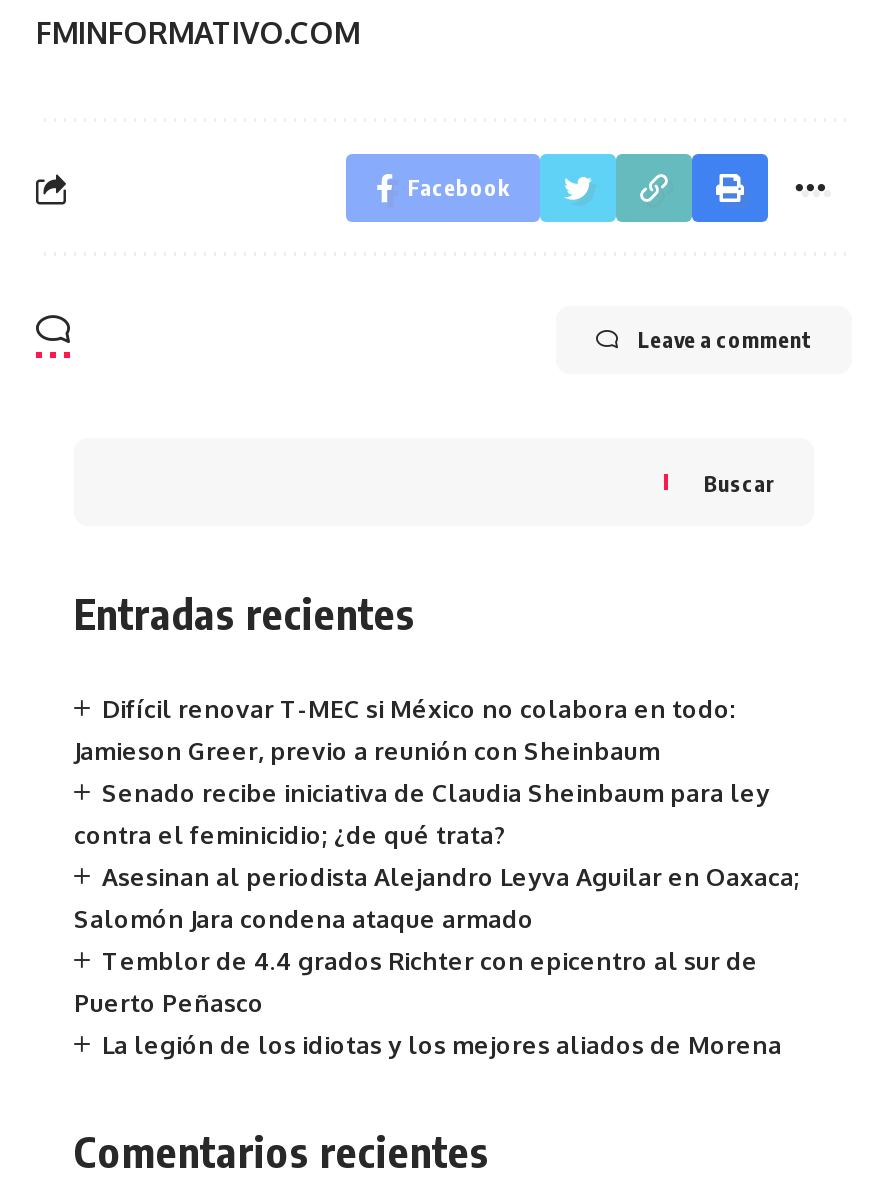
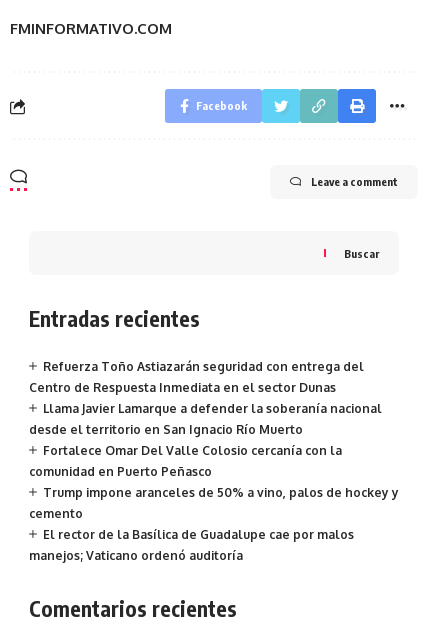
[74,693,800,1059] Difícil renovar T-MEC si México no colabora en todo: | Jamieson Greer, previo a reunión con Sheinbaum | Senado recibe iniciativa de Claudia Sheinbaum para ley | contra el feminicidio; ¿de qué trata? | Asesinan al periodista Alejandro Leyva Aguilar en Oaxaca; | Salomón Jara condena ataque armado | Temblor de 4.4 grados Richter con epicentro al sur de | Puerto Peñasco | La legión de los idiotas y los mejores aliados de Morena -> [29,358,399,562] Refuerza Toño Astiazarán seguridad con entrega del | Centro de Respuesta Inmediata en el sector Dunas | Llama Javier Lamarque a defender la soberanía nacional | desde el territorio en San Ignacio Río Muerto | Fortalece Omar Del Valle Colosio cercanía con la | comunidad en Puerto Peñasco | Trump impone aranceles de 50% a vino, palos de hockey y | cemento | El rector de la Basílica de Guadalupe cae por malos | manejos; Vaticano ordenó auditoría

